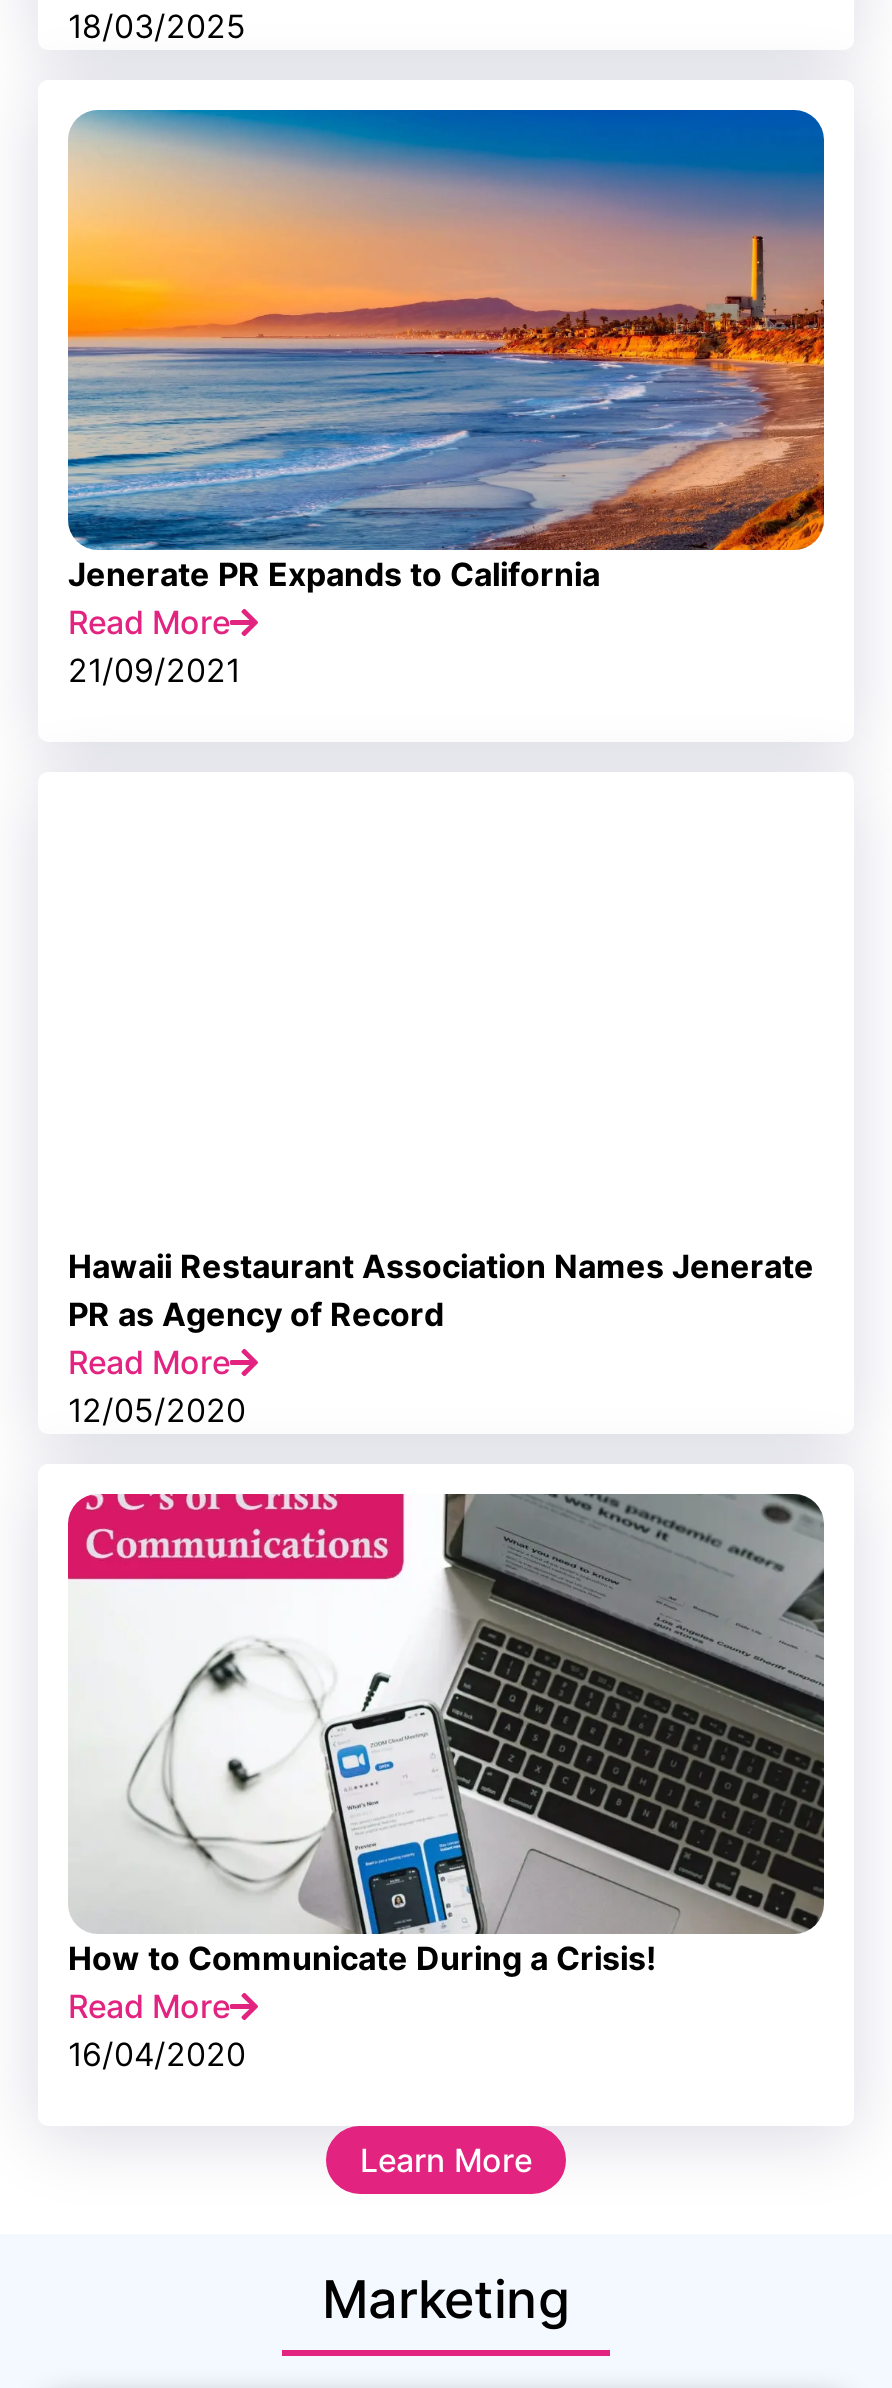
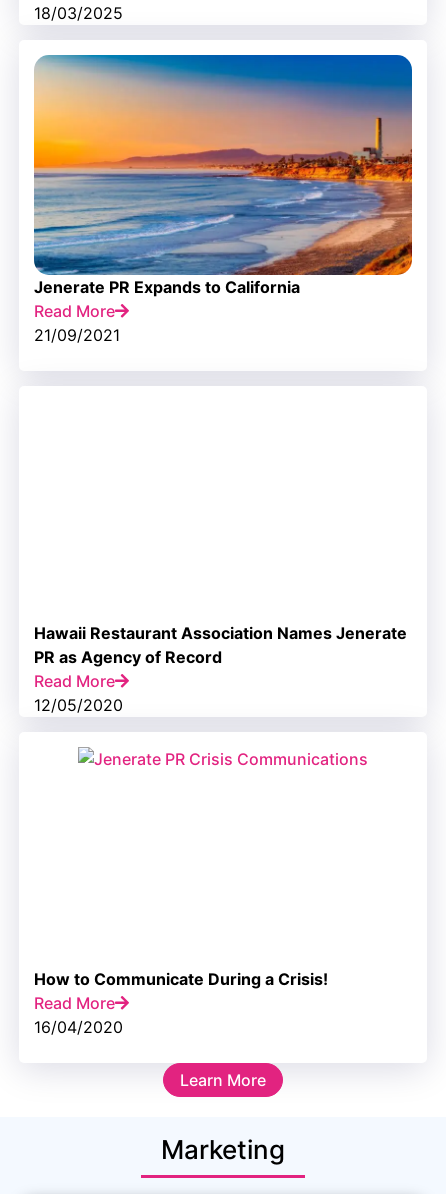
[66,1492,826,1936] [image] -> none

